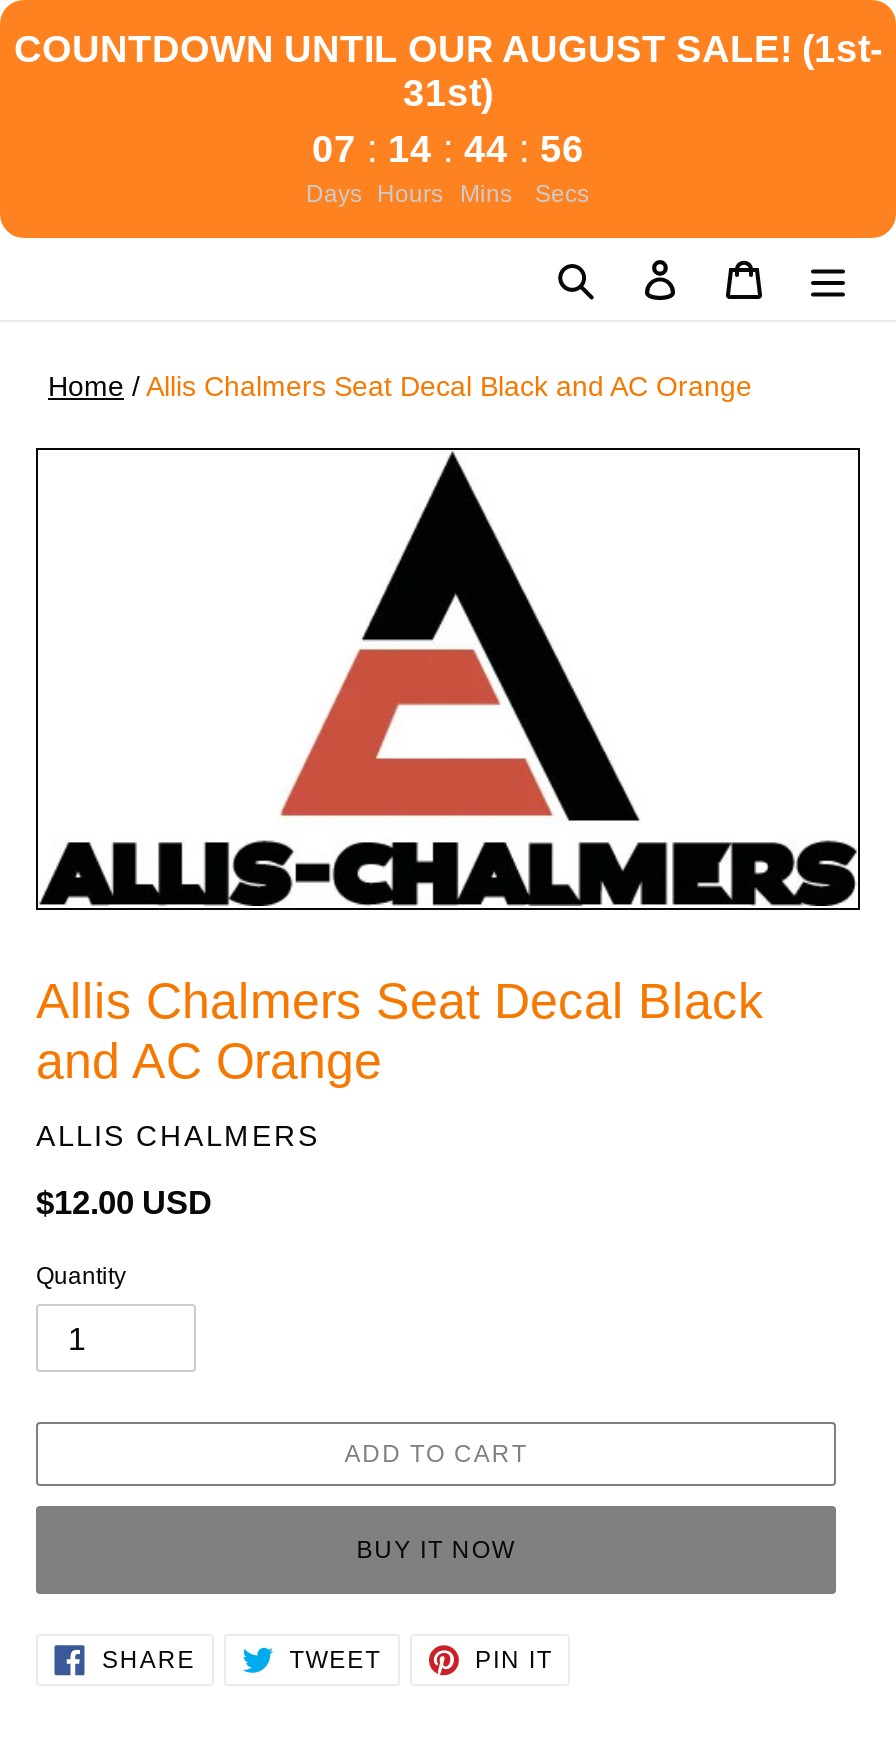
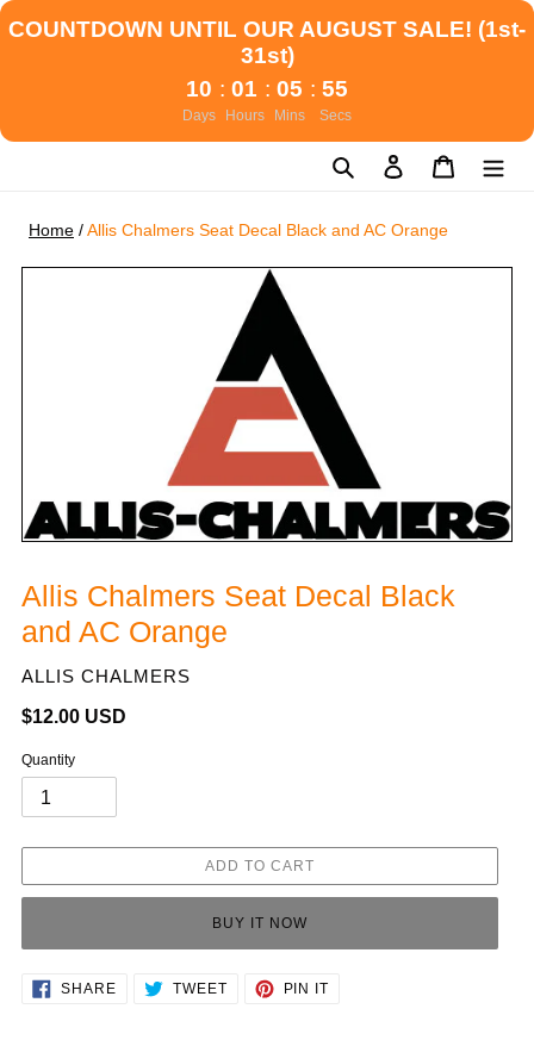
[312,127,356,169] 07 -> [186,76,212,101] 10
[367,127,432,170] : 14 -> [219,76,257,101] : 01
[443,127,508,170] : 44 -> [264,76,303,101] : 05
[519,127,584,170] : 56 -> [309,76,348,101] : 55

